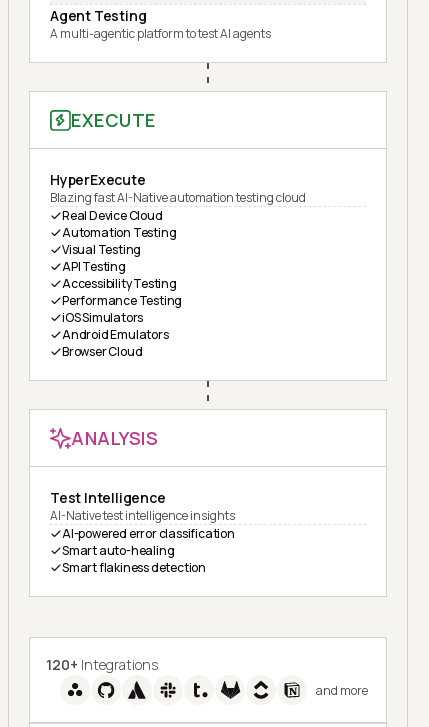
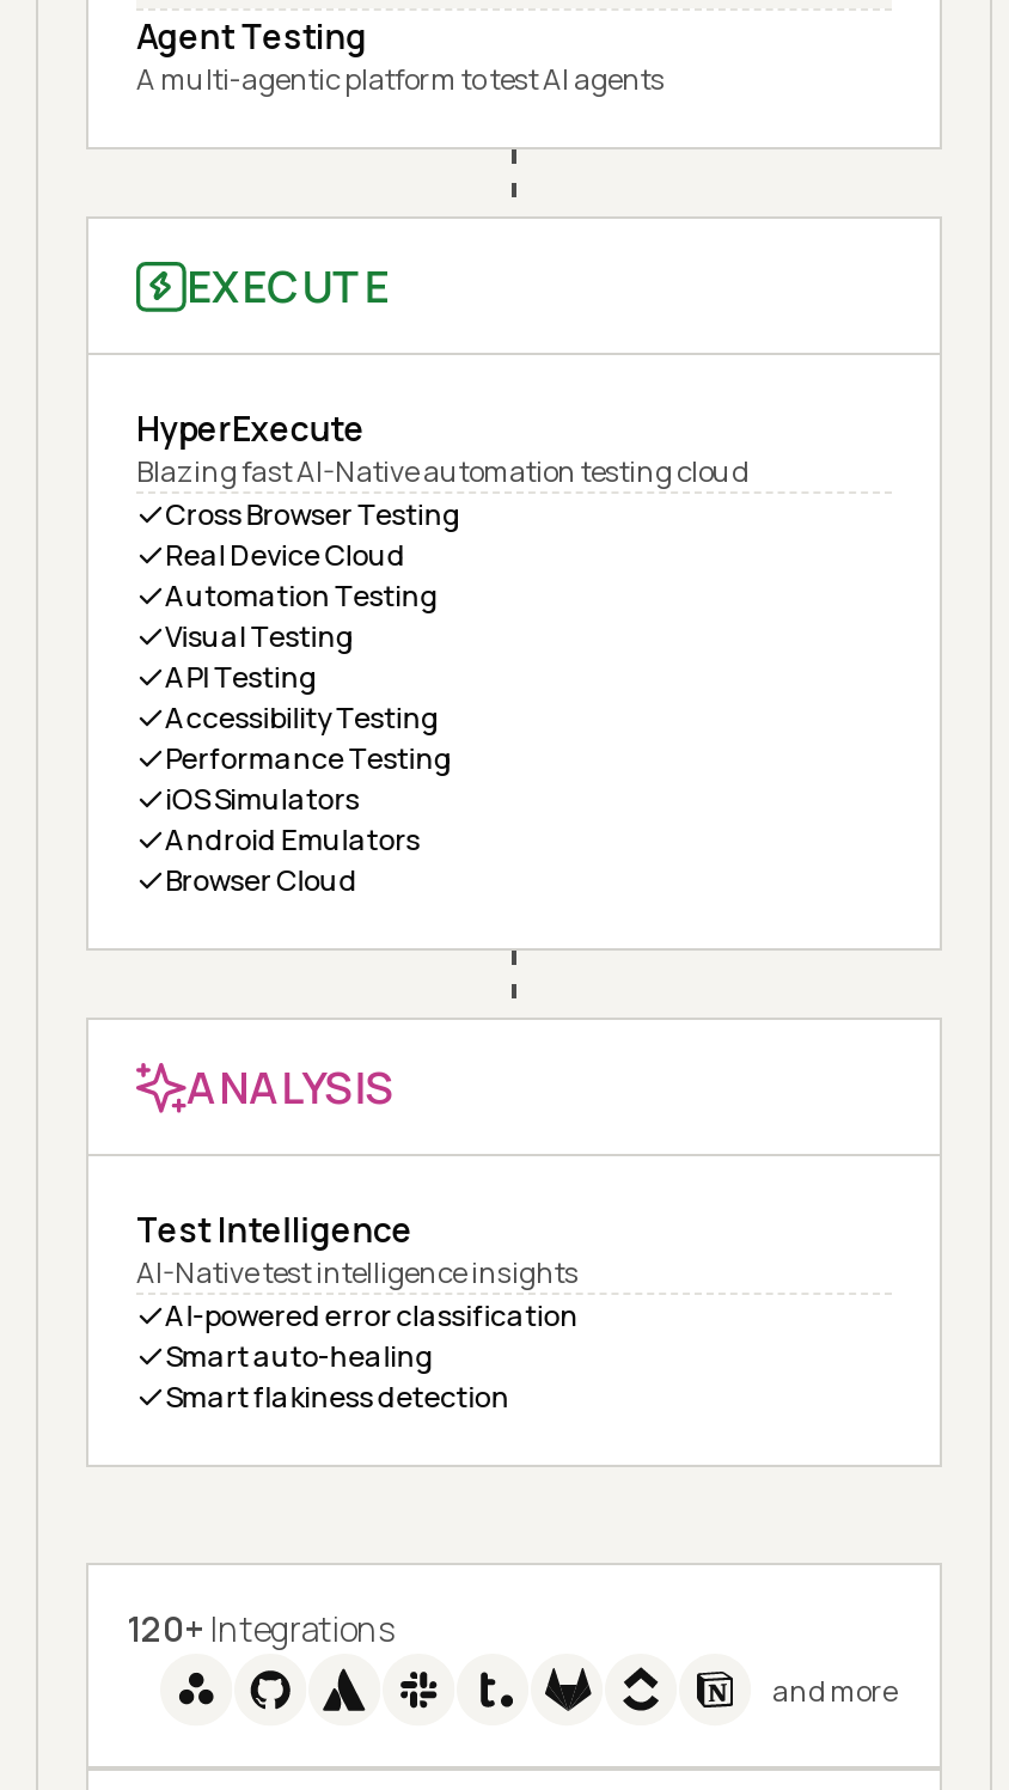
none -> [165,494,461,535] Cross Browser Testing

